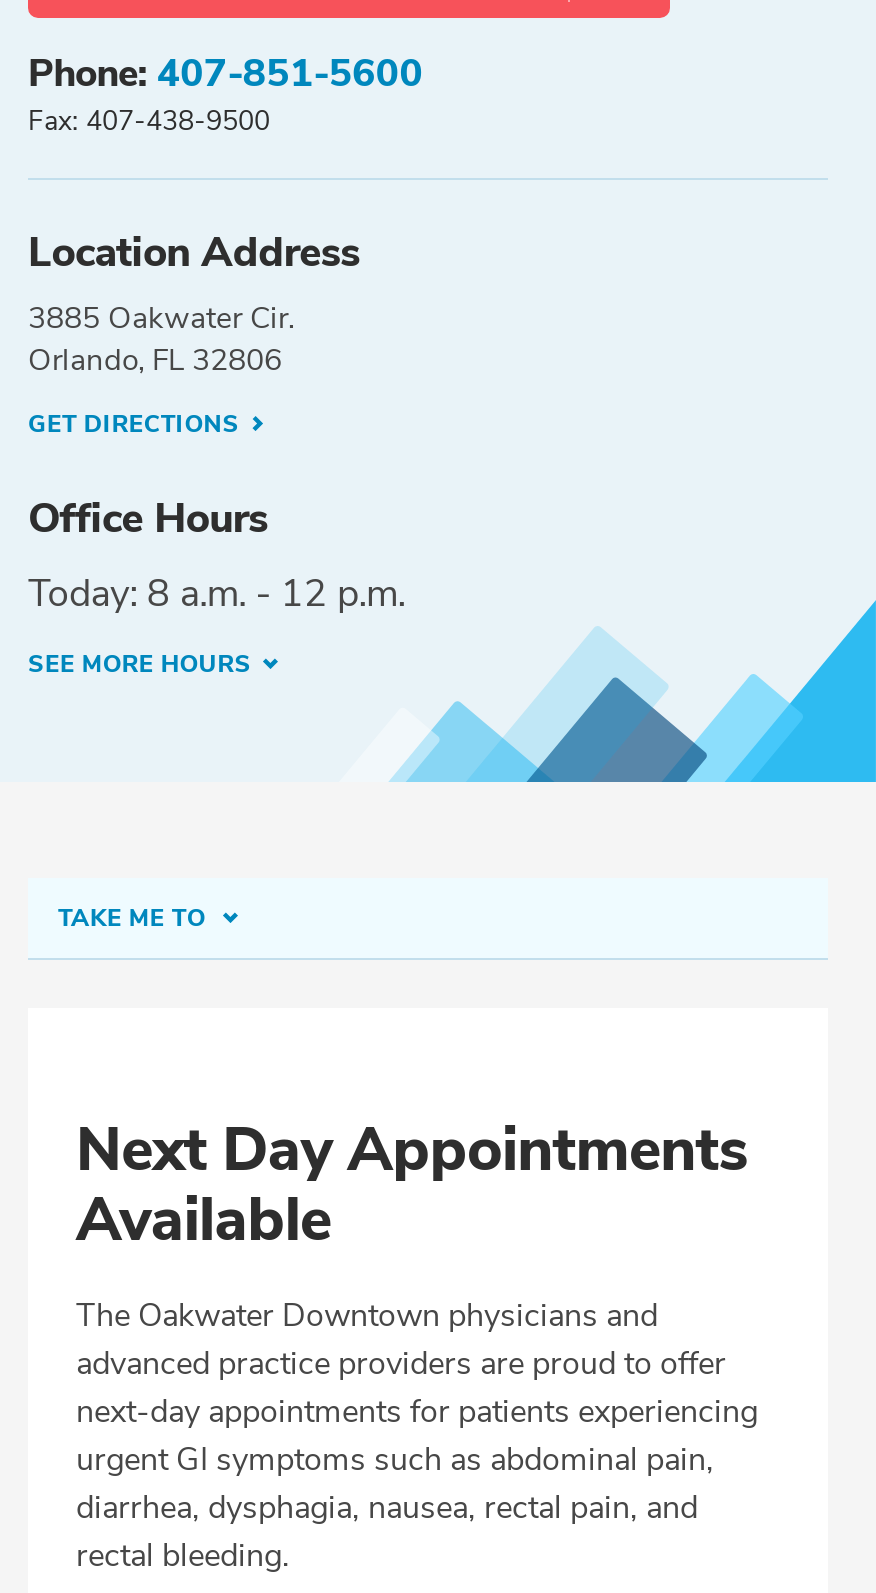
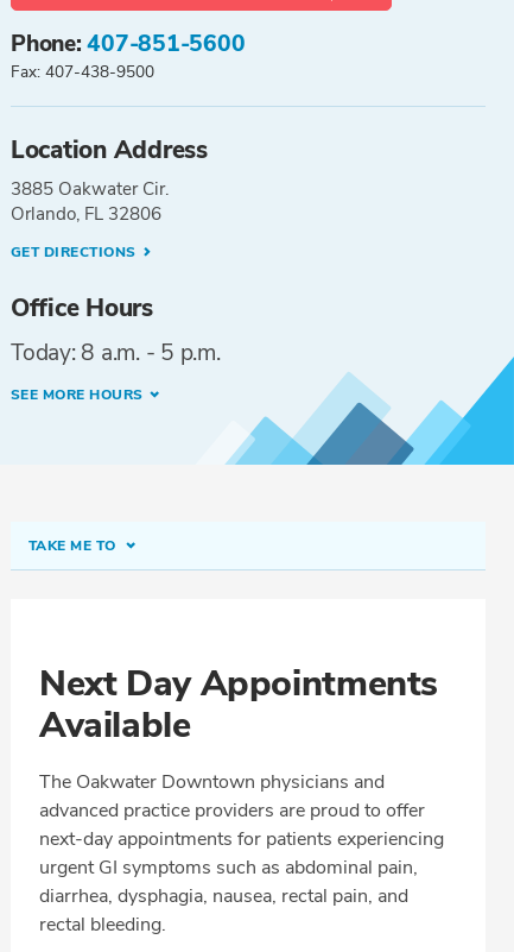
[28,569,405,621] Today: 8 a.m. - 12 p.m. -> [11,338,220,369] Today: 8 a.m. - 5 p.m.

